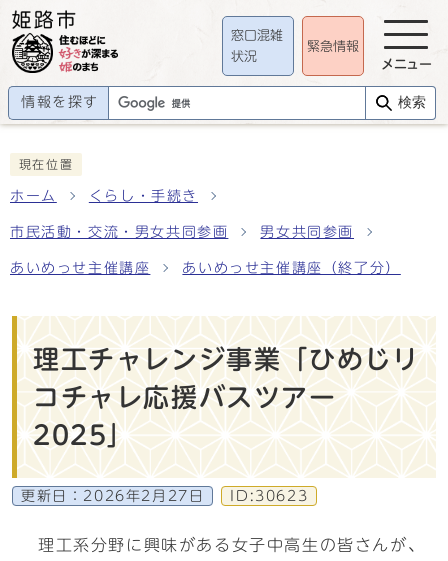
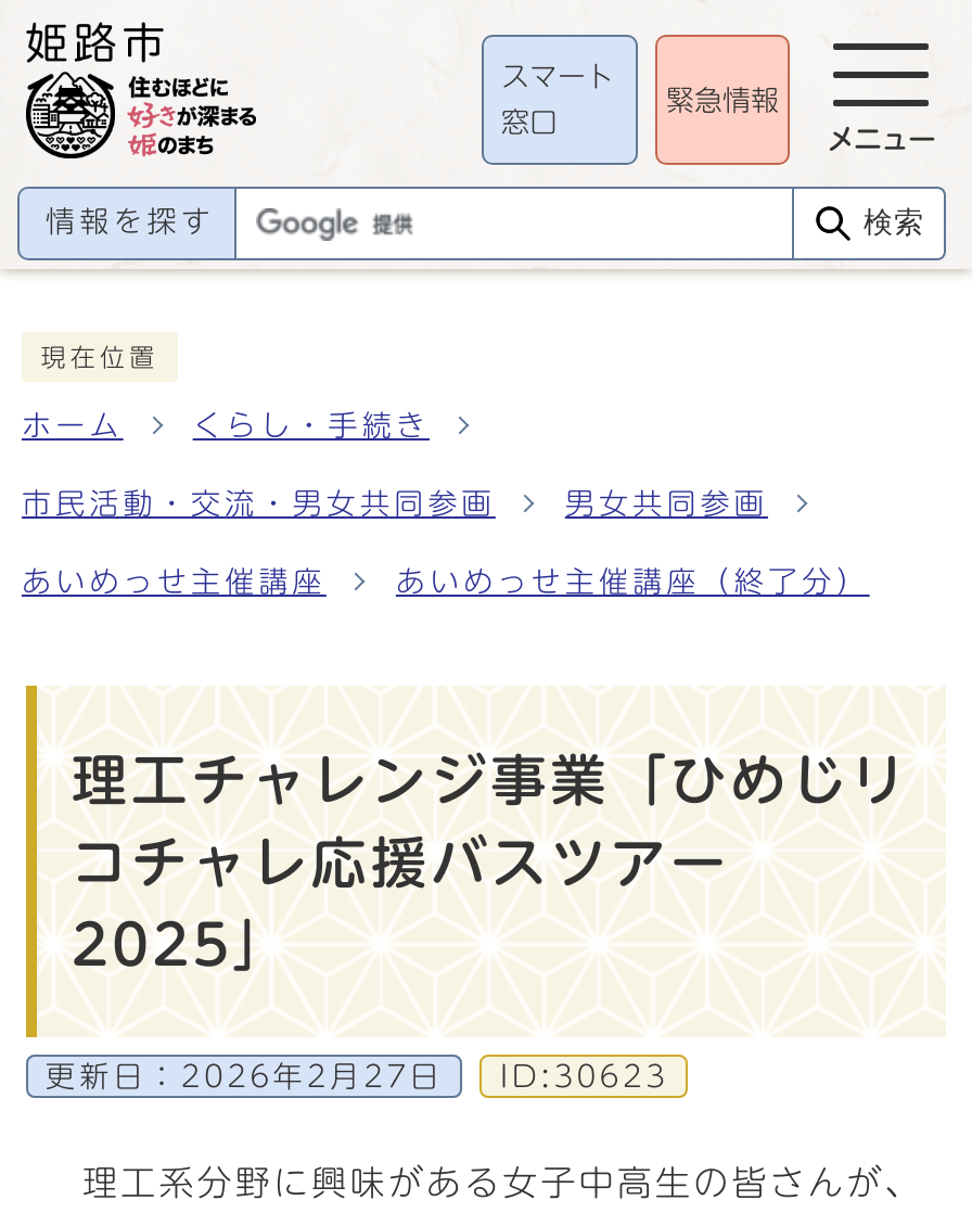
[231,29,283,42] 窓口混雑 -> [501,62,614,90] スマート
[231,50,257,63] 状況 -> [501,109,558,138] 窓口

